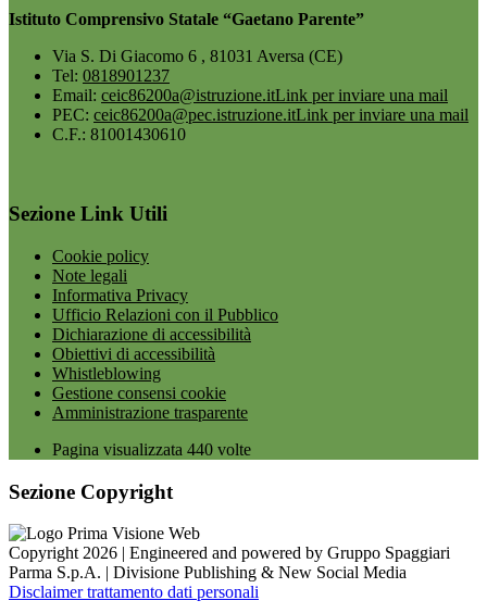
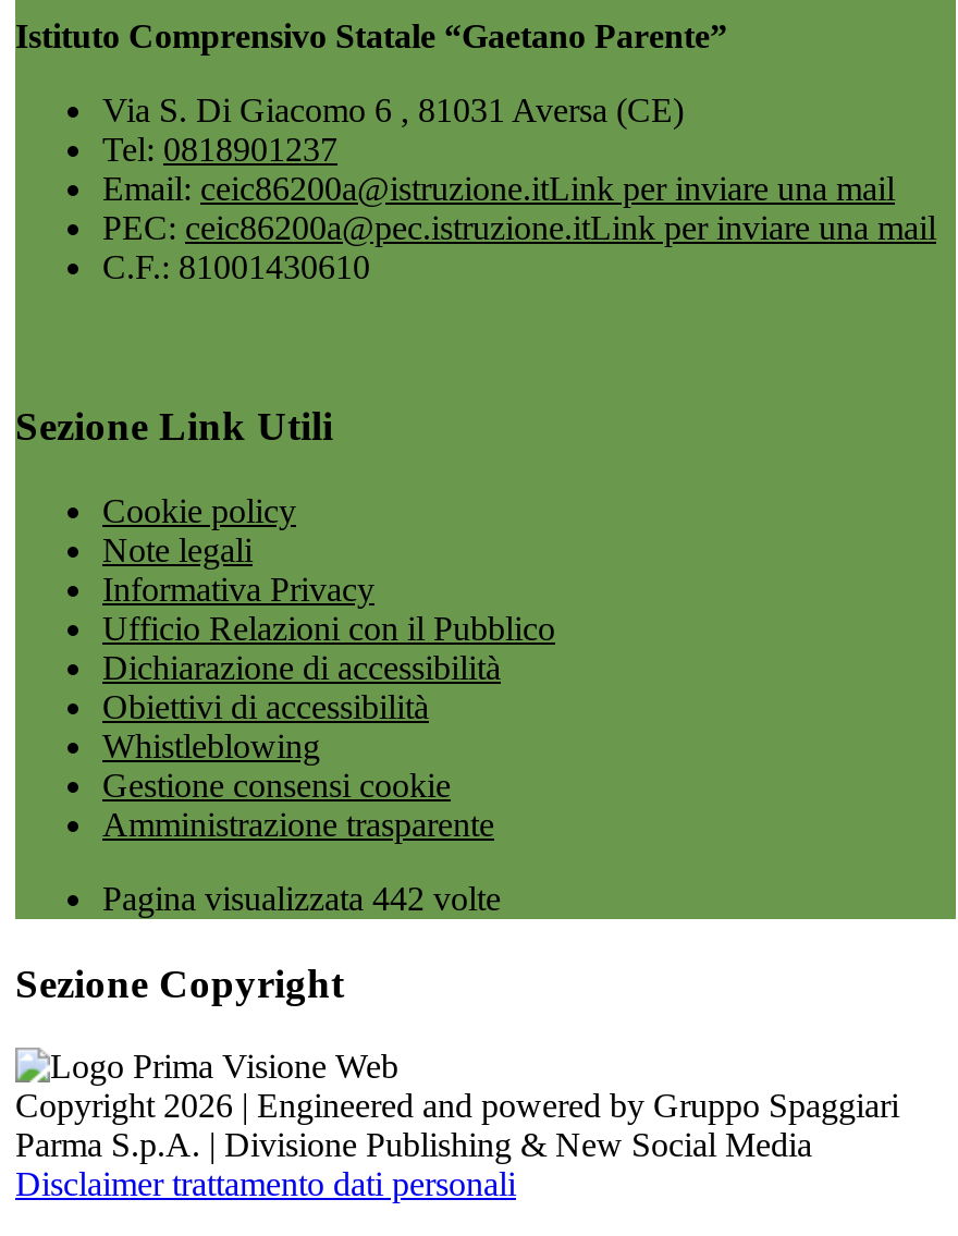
[52,440,251,458] Pagina visualizzata 440 volte -> [102,879,501,916] Pagina visualizzata 442 volte

